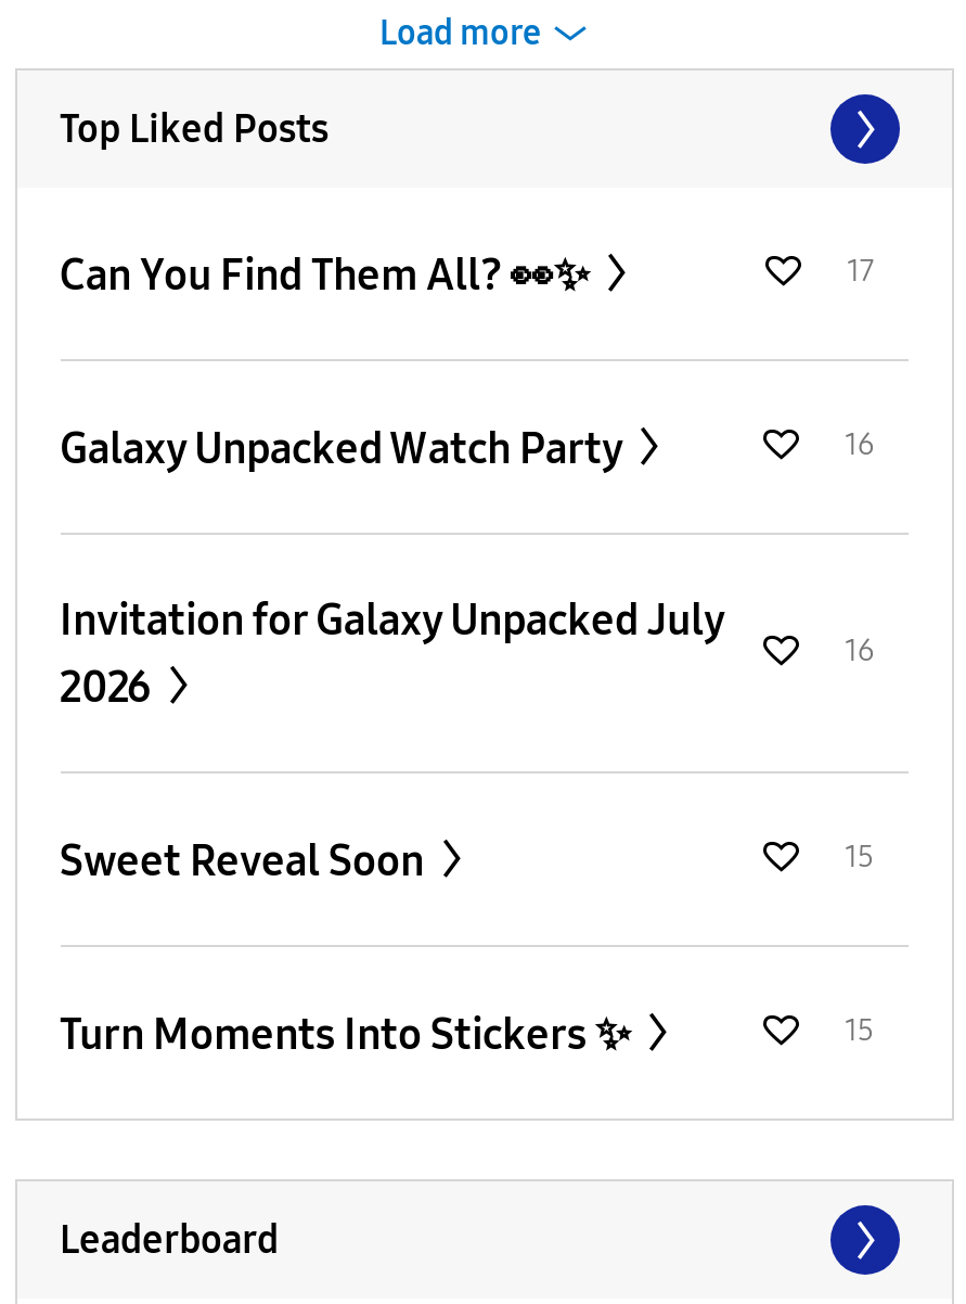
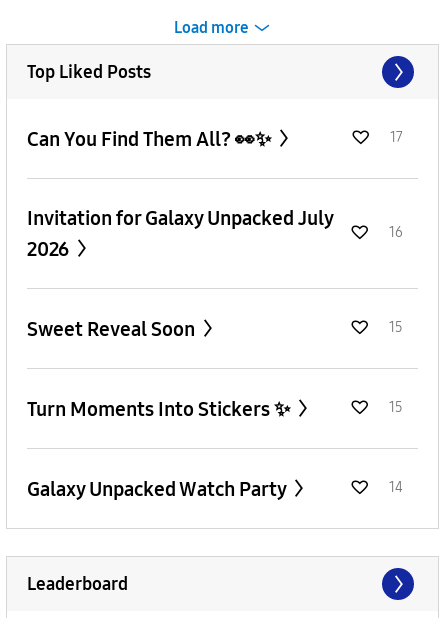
moved [60,421,630,473] -> [26,476,289,500]: Galaxy Unpacked Watch Party
[845,425,875,462] 16 -> none
moved [60,592,875,1048] -> [26,205,402,415]: Invitation for Galaxy Unpacked July | 2026 | 16 | Sweet Reveal Soon | 15 | 15
none -> [388,478,402,495] 14

